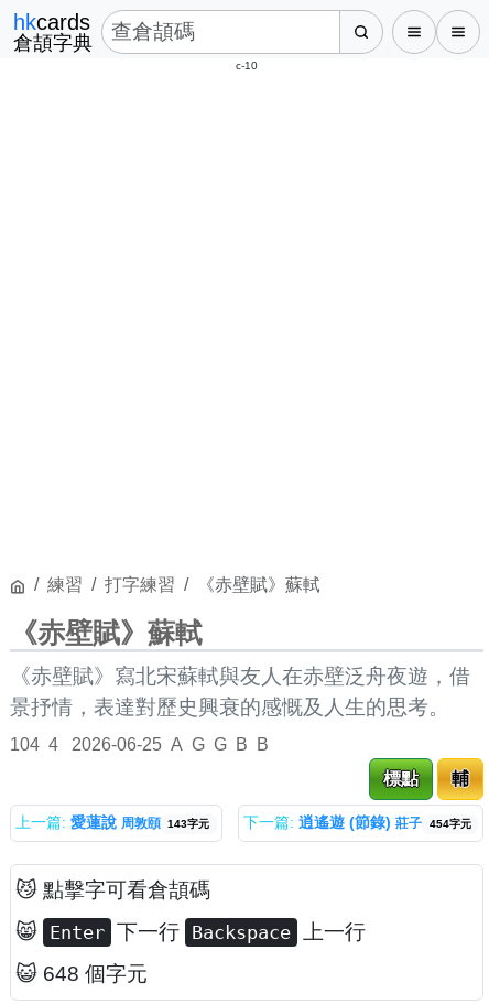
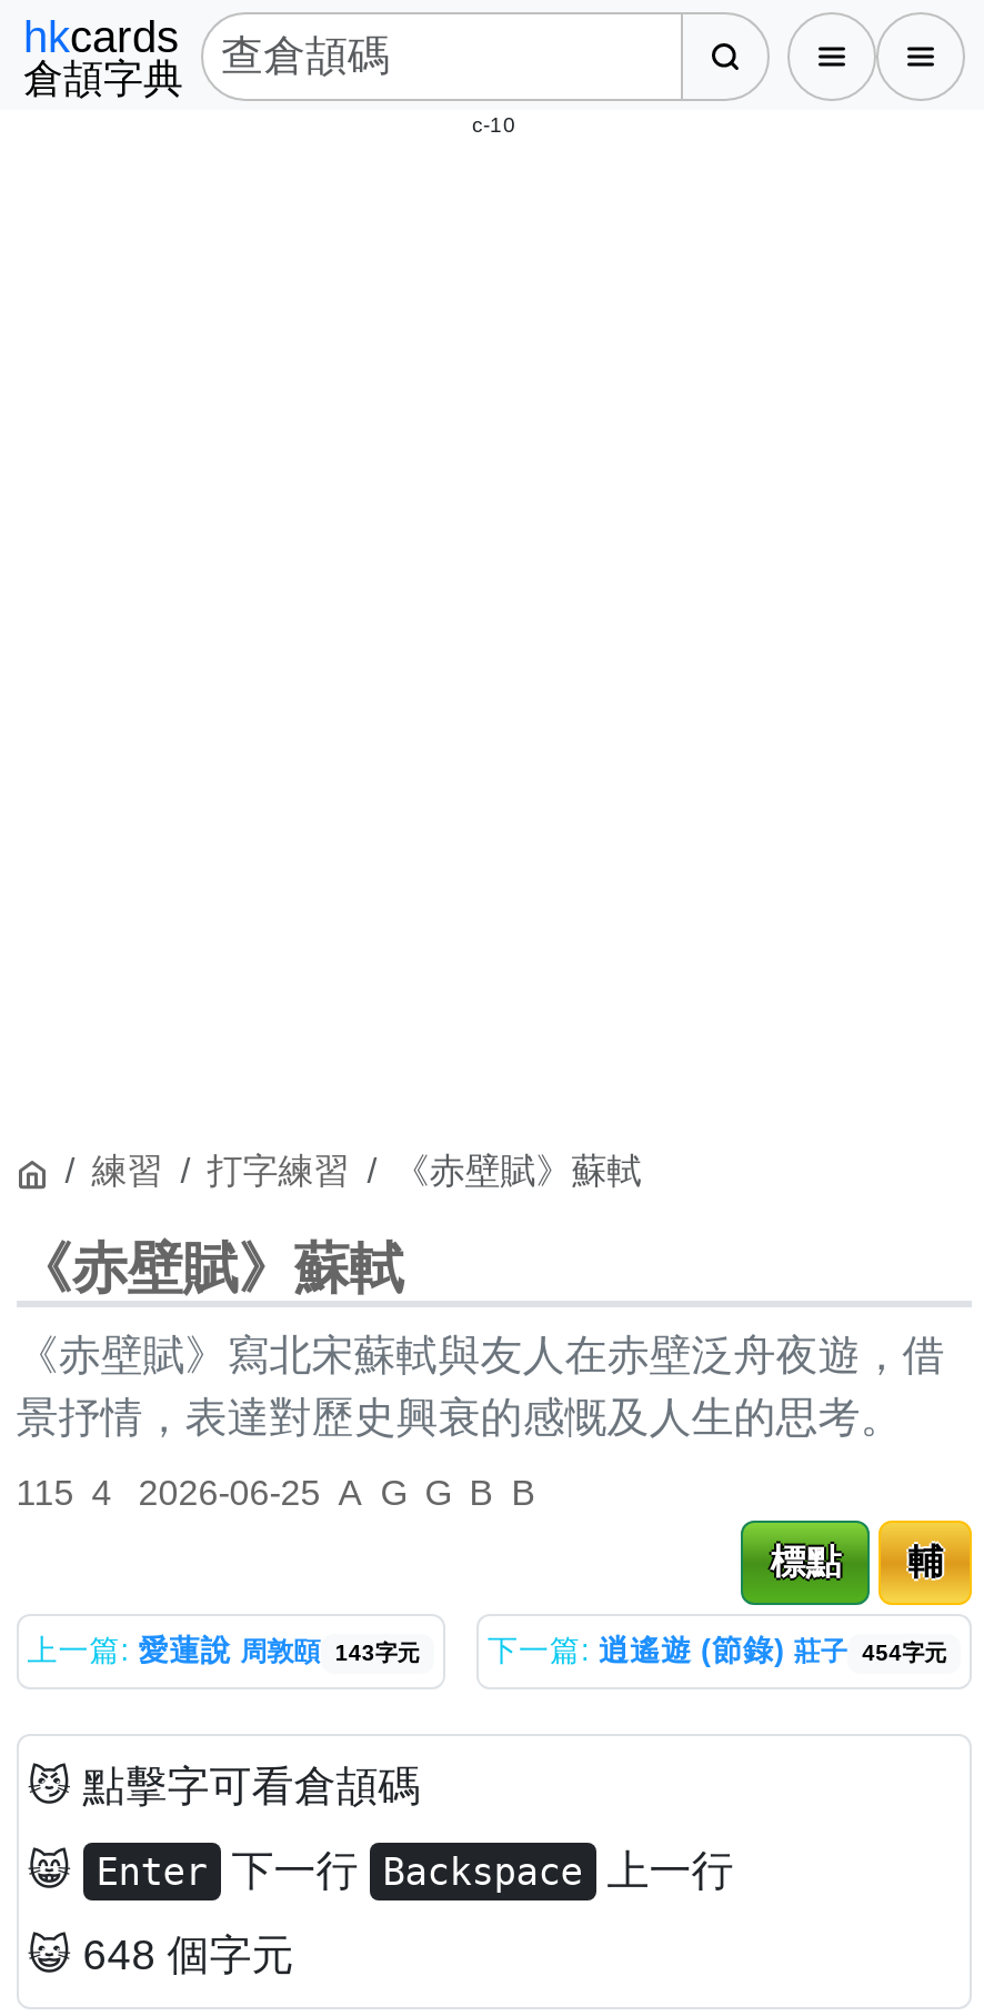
[10,735,269,754] 104 4 2026-06-25 A G G B B -> [16,1474,536,1512] 115 4 2026-06-25 A G G B B

